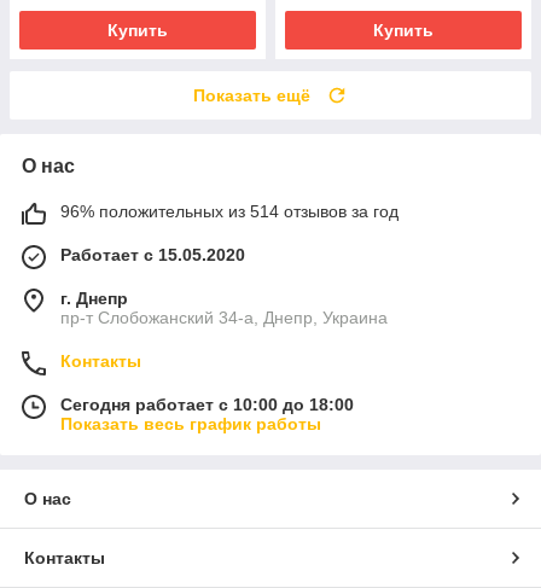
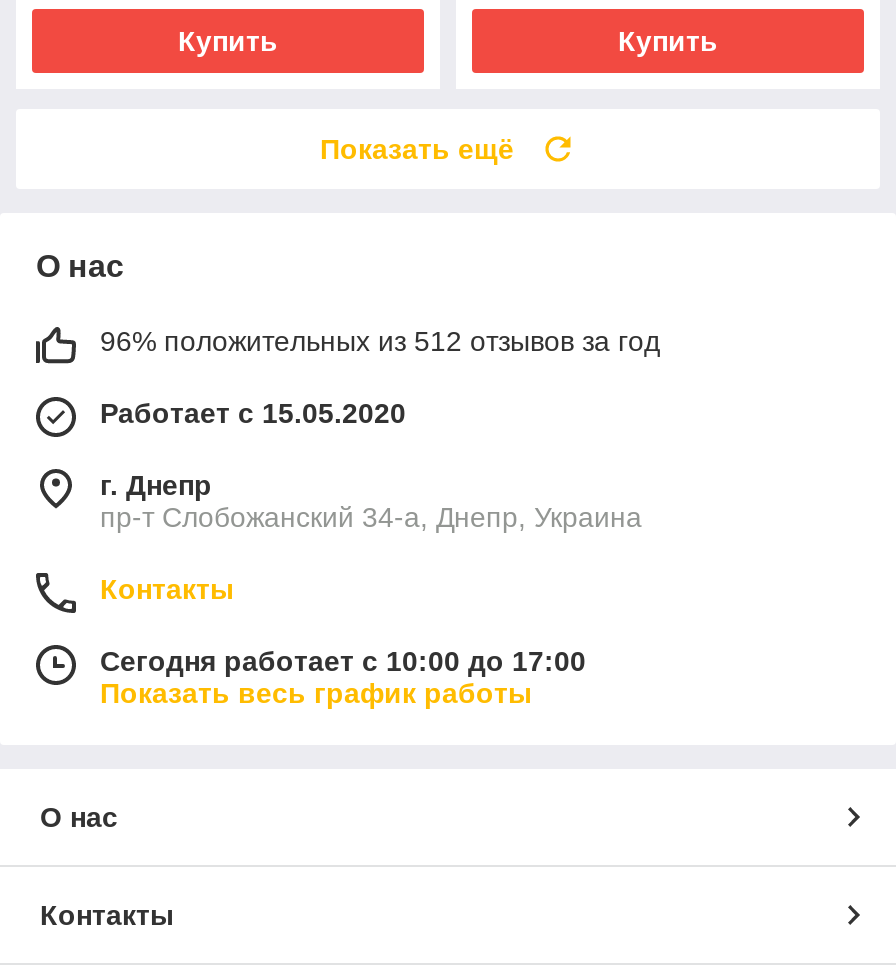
[60,201,399,221] 96% положительных из 514 отзывов за год -> [100,325,660,357] 96% положительных из 512 отзывов за год
[60,395,354,414] Сегодня работает с 10:00 до 18:00 -> [100,645,586,677] Сегодня работает с 10:00 до 17:00

